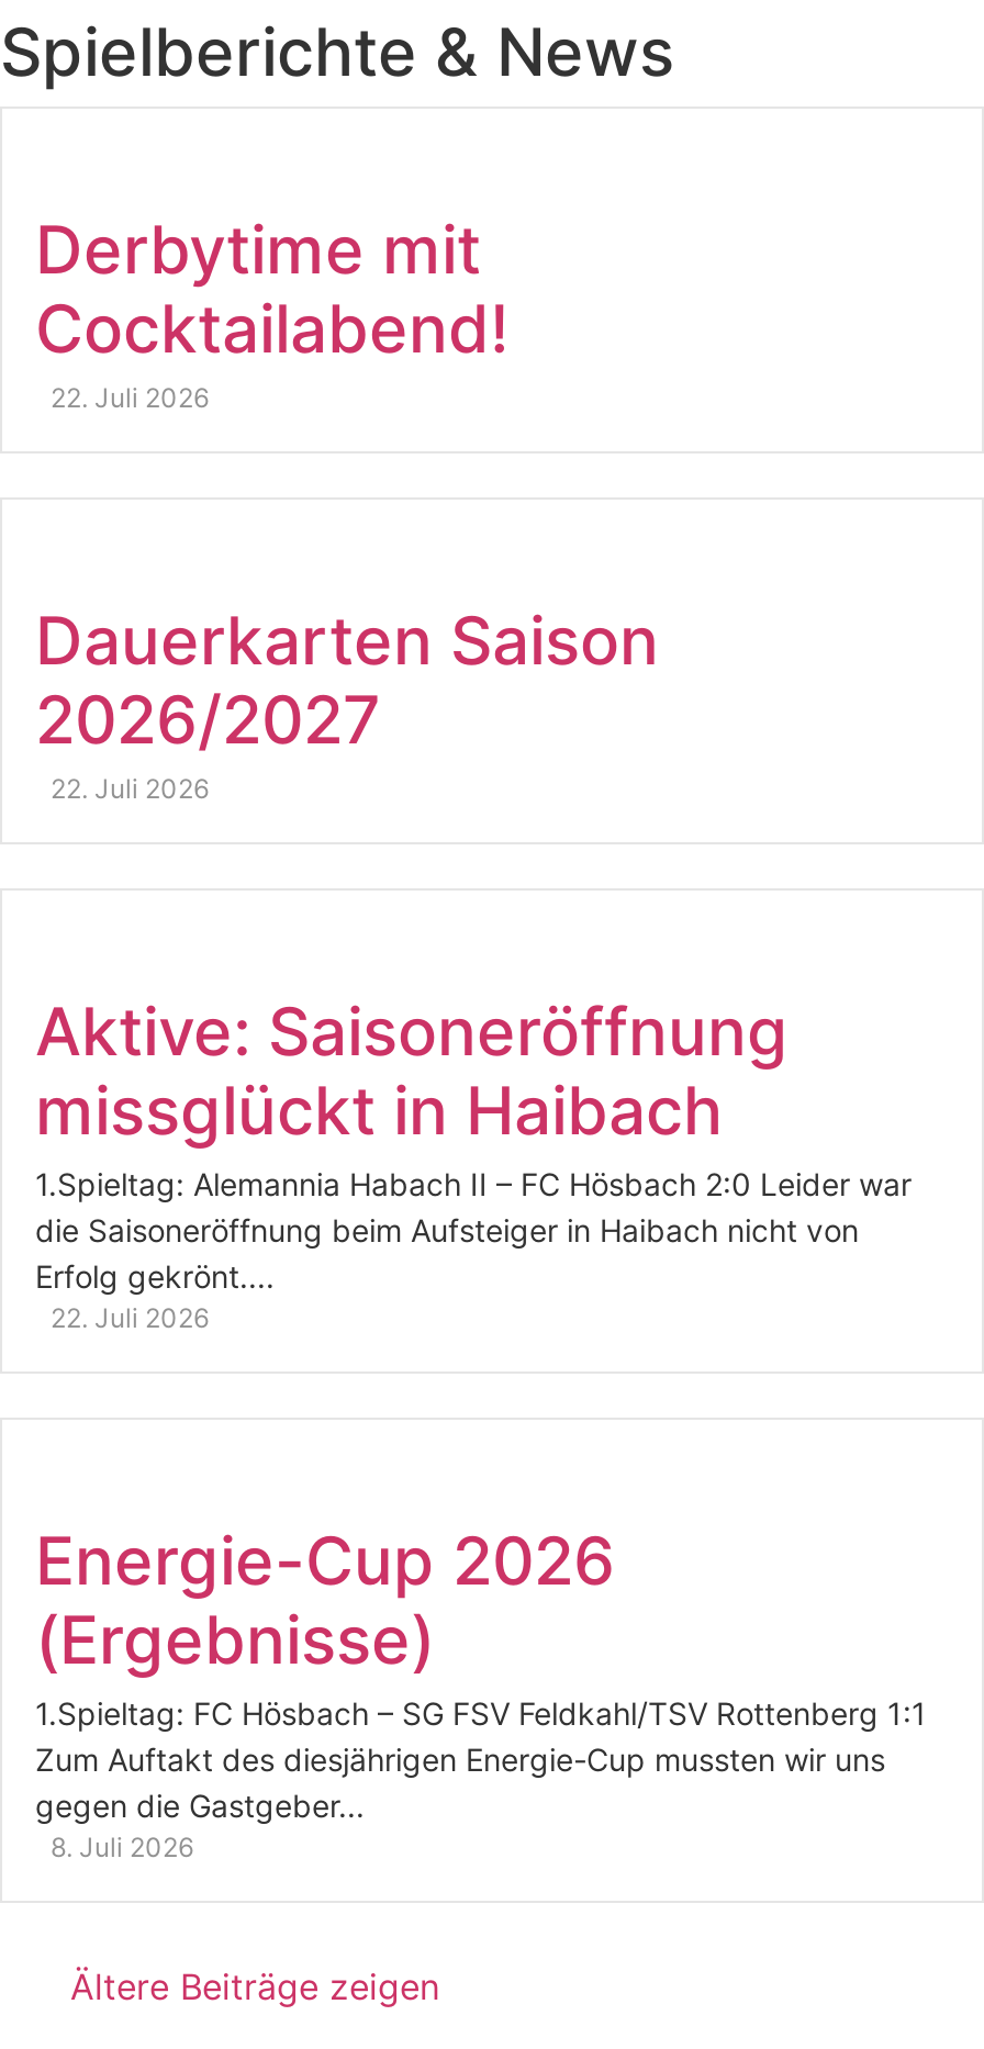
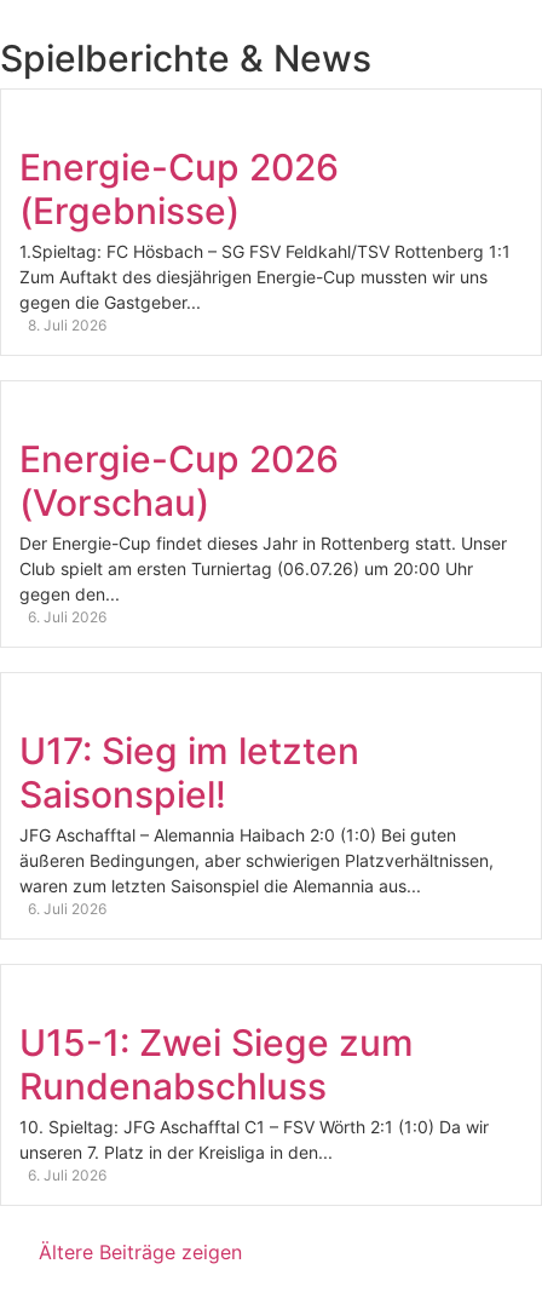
[35,210,912,1334] Derbytime mit | Cocktailabend! | 22. Juli 2026 | Dauerkarten Saison | 2026/2027 | 22. Juli 2026 | Aktive: Saisoneröffnung | missglückt in Haibach | 1.Spieltag: Alemannia Habach II – FC Hösbach 2:0 Leider war | die Saisoneröffnung beim Aufsteiger in Haibach nicht von | Erfolg gekrönt.... | 22. Juli 2026 -> none
moved [35,1521,927,1863] -> [19,146,511,335]: Energie-Cup 2026 | (Ergebnisse) | 1.Spieltag: FC Hösbach – SG FSV Feldkahl/TSV Rottenberg 1:1 | Zum Auftakt des diesjährigen Energie-Cup mussten wir uns | gegen die Gastgeber... | 8. Juli 2026
none -> [19,438,507,1185] Energie-Cup 2026 | (Vorschau) | Der Energie-Cup findet dieses Jahr in Rottenberg statt. Unser | Club spielt am ersten Turniertag (06.07.26) um 20:00 Uhr | gegen den... | 6. Juli 2026 | U17: Sieg im letzten | Saisonspiel! | JFG Aschafftal – Alemannia Haibach 2:0 (1:0) Bei guten | äußeren Bedingungen, aber schwierigen Platzverhältnissen, | waren zum letzten Saisonspiel die Alemannia aus... | 6. Juli 2026 | U15-1: Zwei Siege zum | Rundenabschluss | 10. Spieltag: JFG Aschafftal C1 – FSV Wörth 2:1 (1:0) Da wir | unseren 7. Platz in der Kreisliga in den... | 6. Juli 2026

